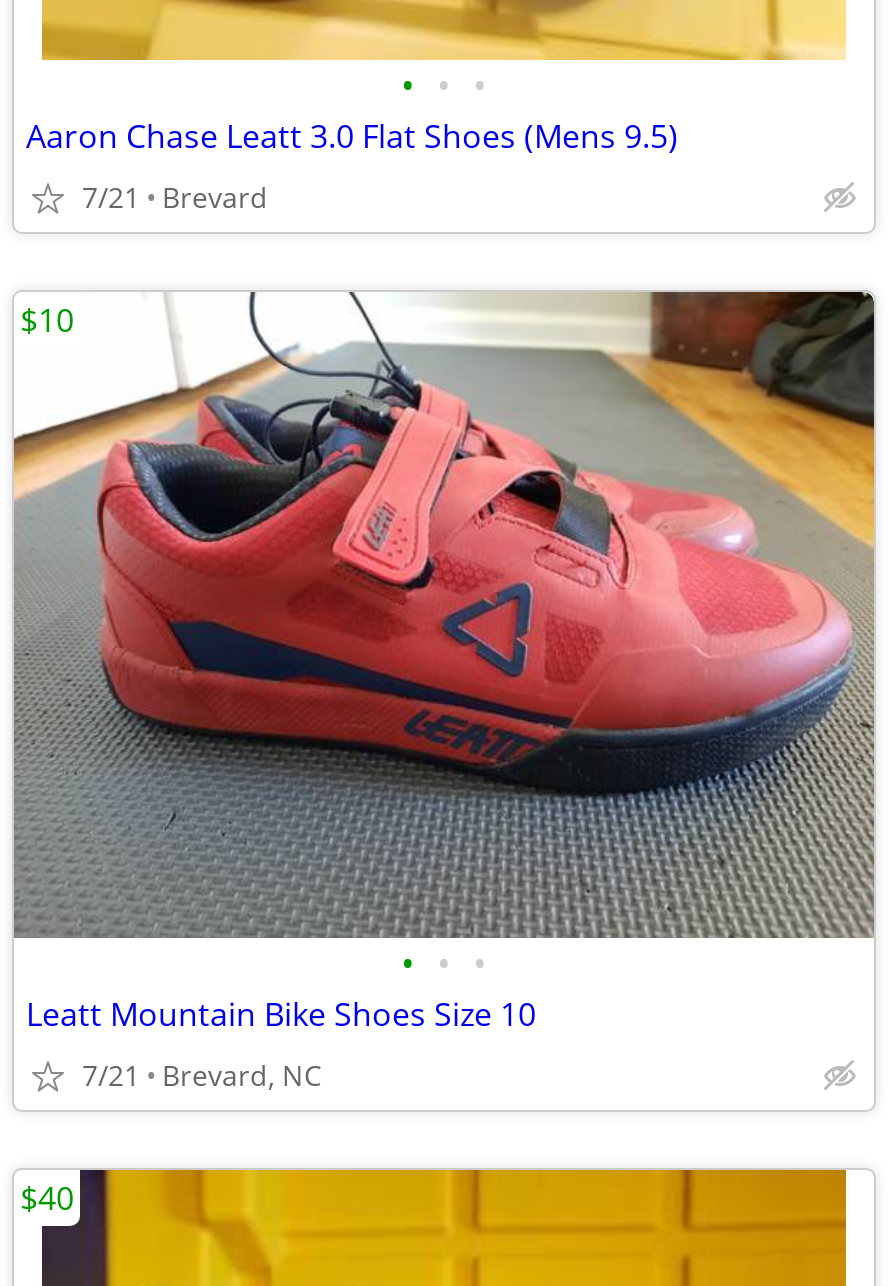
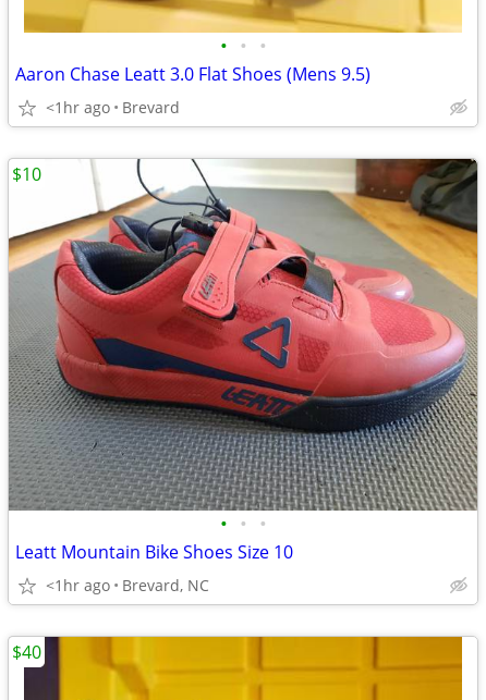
[82,178,268,216] 7/21 Brevard -> [46,97,180,118] <1hr ago Brevard
[82,1056,322,1094] 7/21 Brevard, NC -> [46,575,209,595] <1hr ago Brevard, NC

